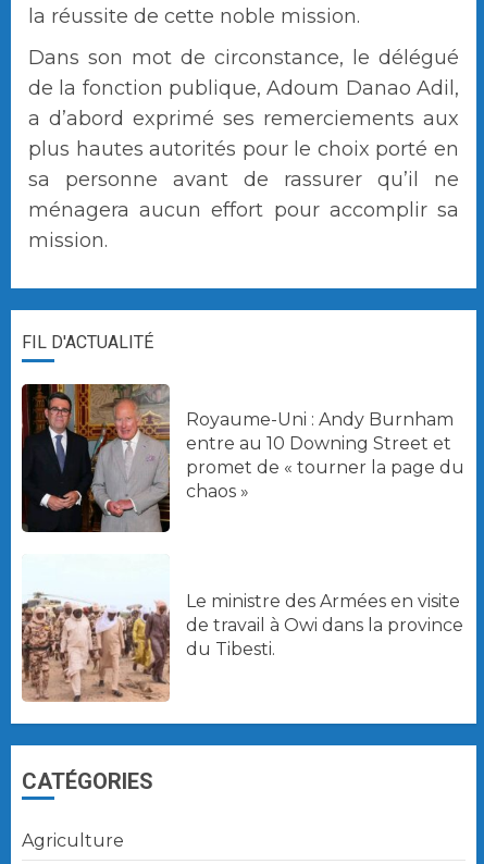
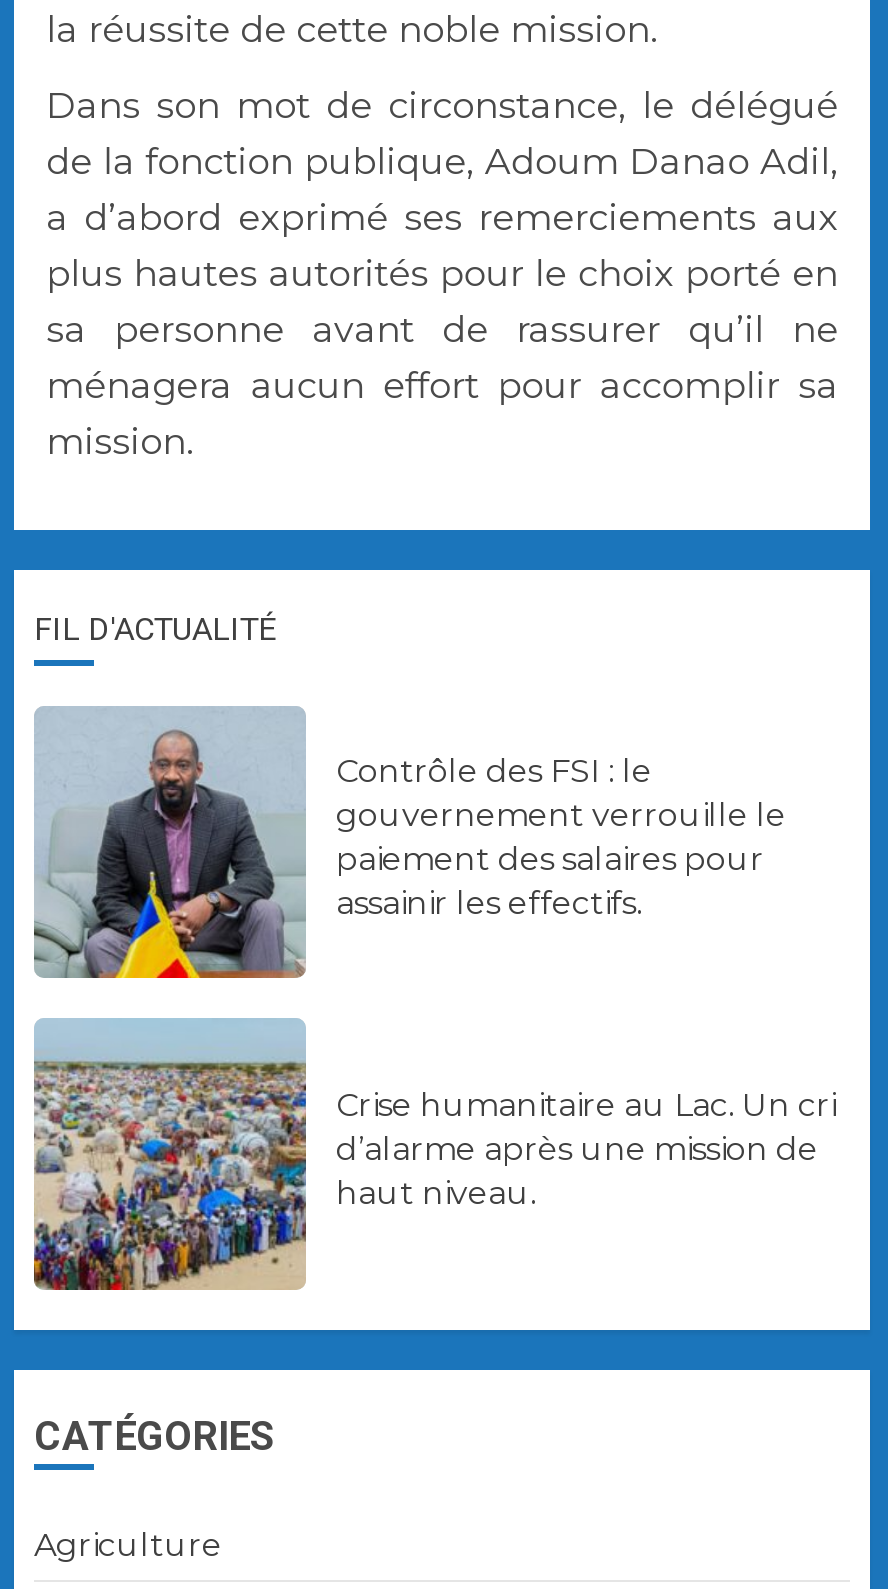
[21,383,464,533] [image] | Royaume-Uni : Andy Burnham | entre au 10 Downing Street et | promet de « tourner la page du | chaos » -> [32,706,786,980] [image] | Contrôle des FSI : le | gouvernement verrouille le | paiement des salaires pour | assainir les effectifs.
[22,555,463,702] [image] | Le ministre des Armées en visite | de travail à Owi dans la province | du Tibesti. -> [32,1018,836,1292] [image] | Crise humanitaire au Lac. Un cri | d’alarme après une mission de | haut niveau.

